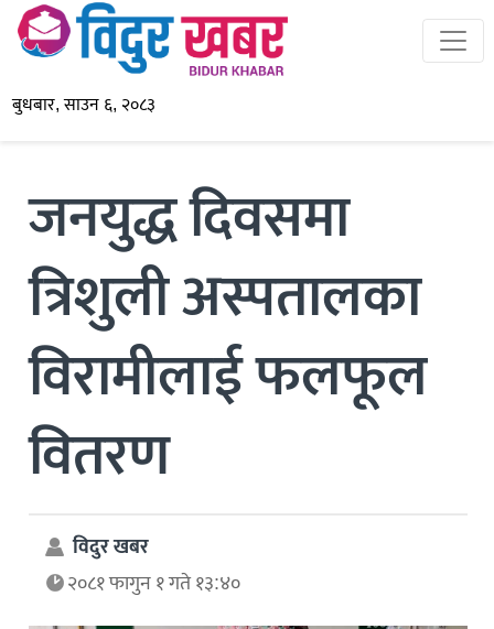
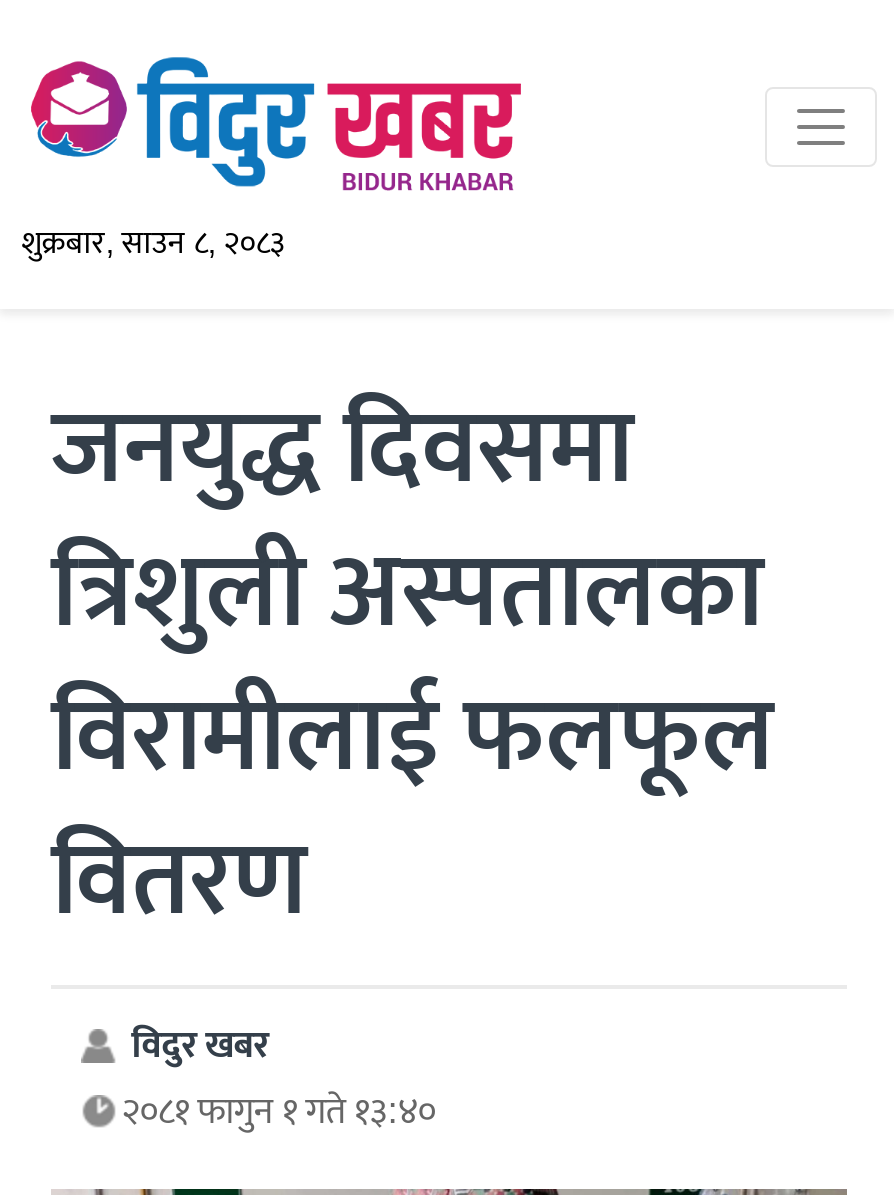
[12,90,156,120] बुधबार, साउन ६, २०८३ -> [21,217,285,271] शुक्रबार, साउन ८, २०८३

